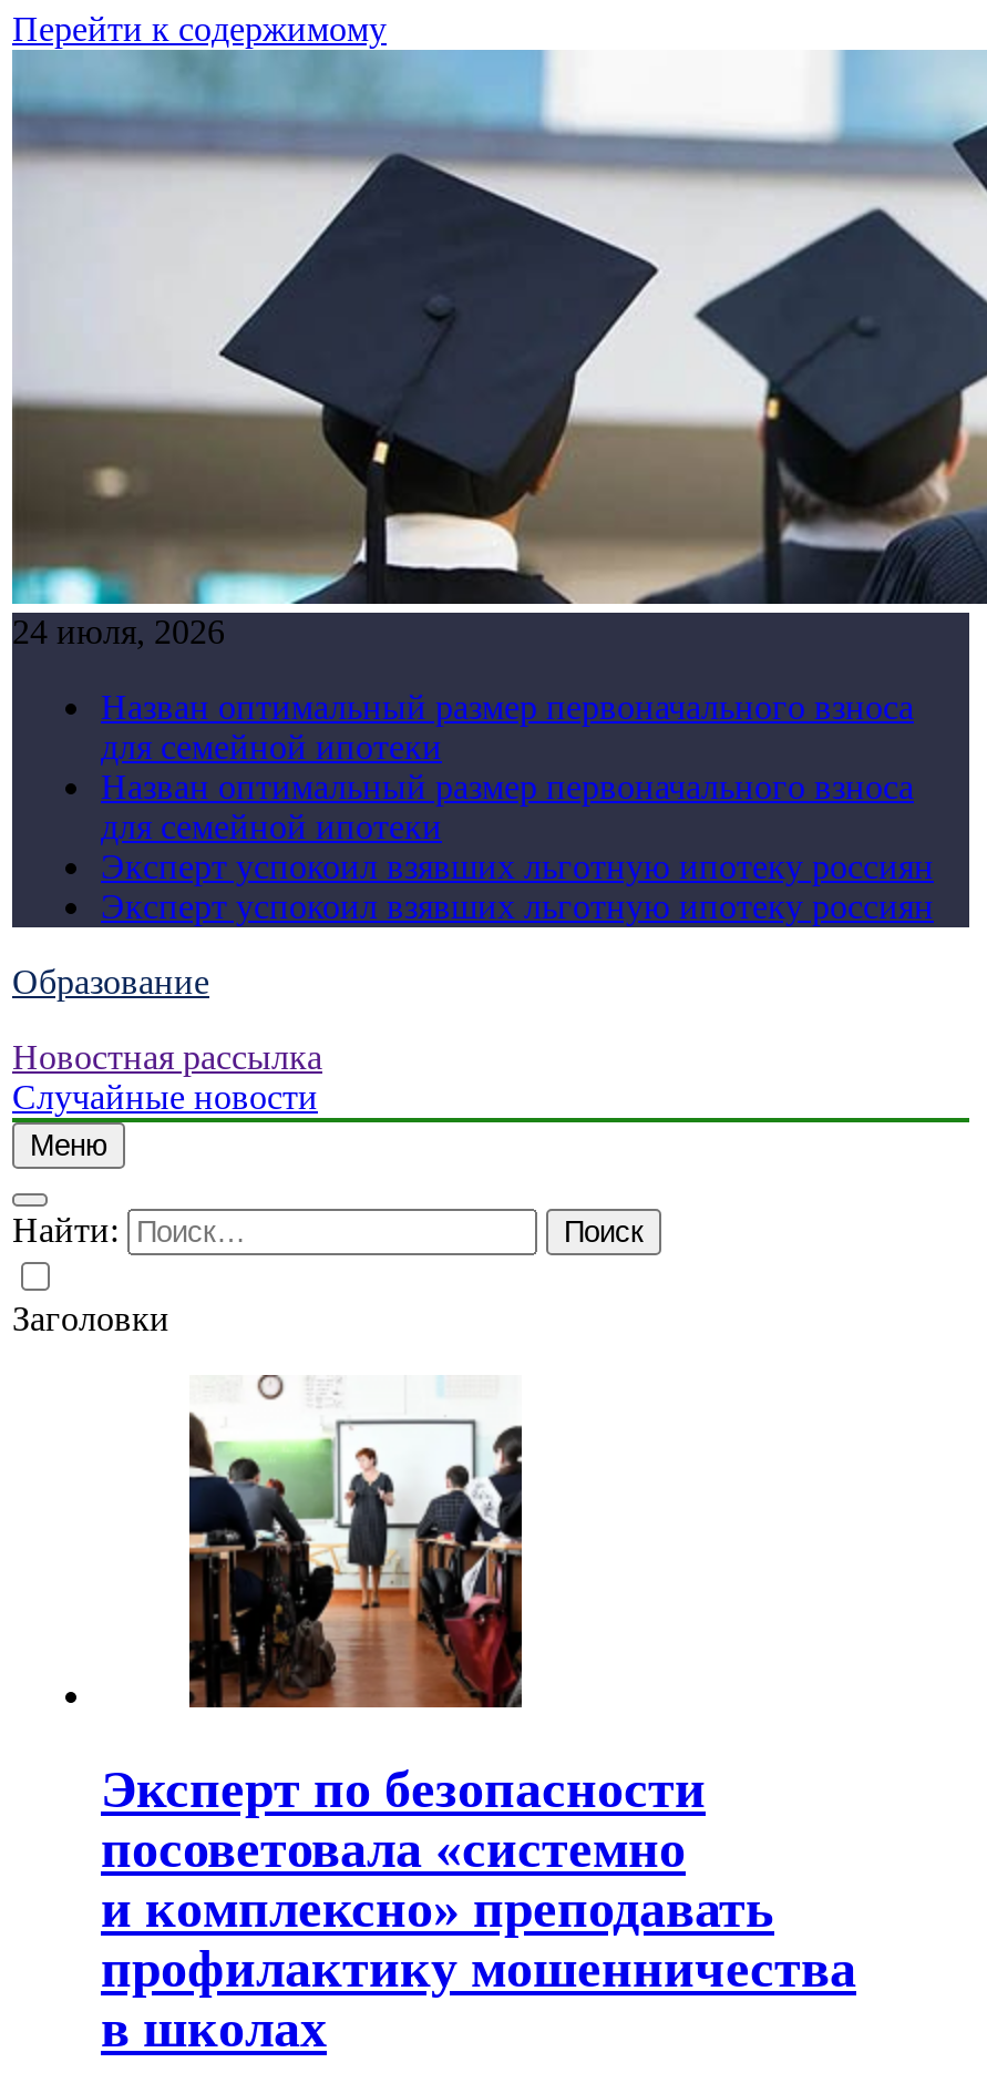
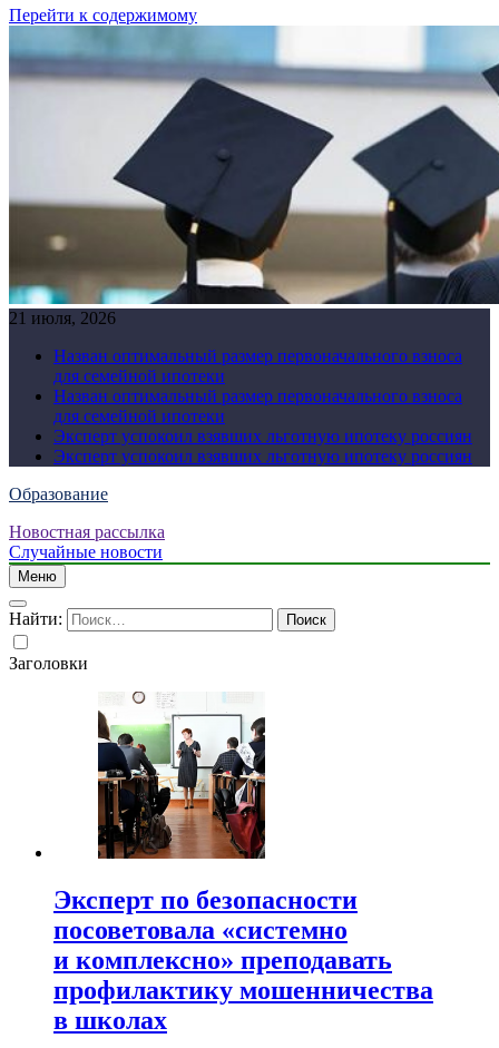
[12,613,225,650] 24 июля, 2026 -> [9,308,116,327] 21 июля, 2026

